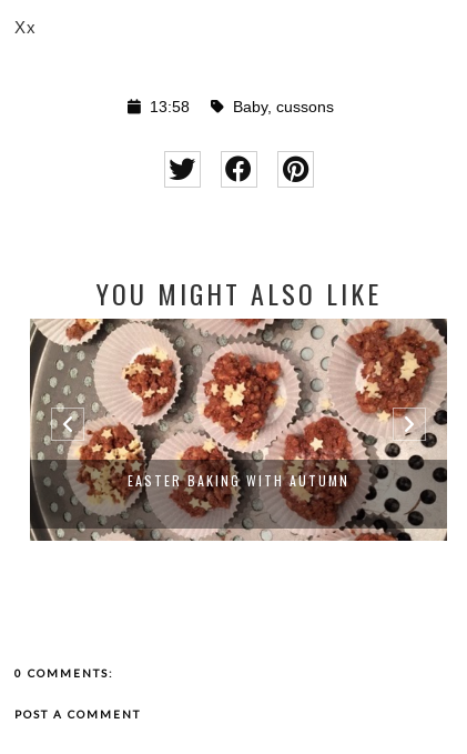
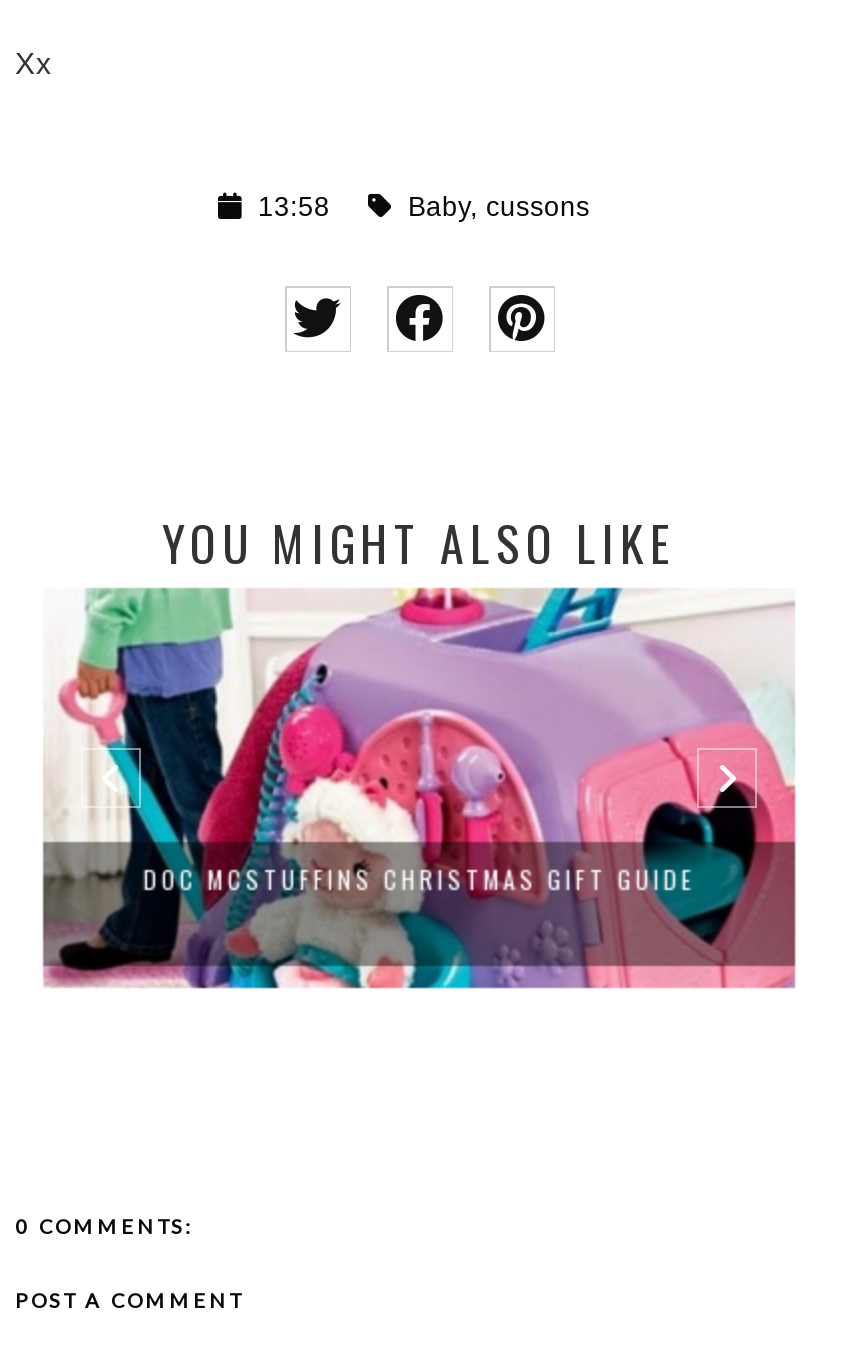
[29,318,448,542] [image] | EASTER BAKING WITH AUTUMN -> [43,586,795,990] [image] | DOC MCSTUFFINS CHRISTMAS GIFT GUIDE

